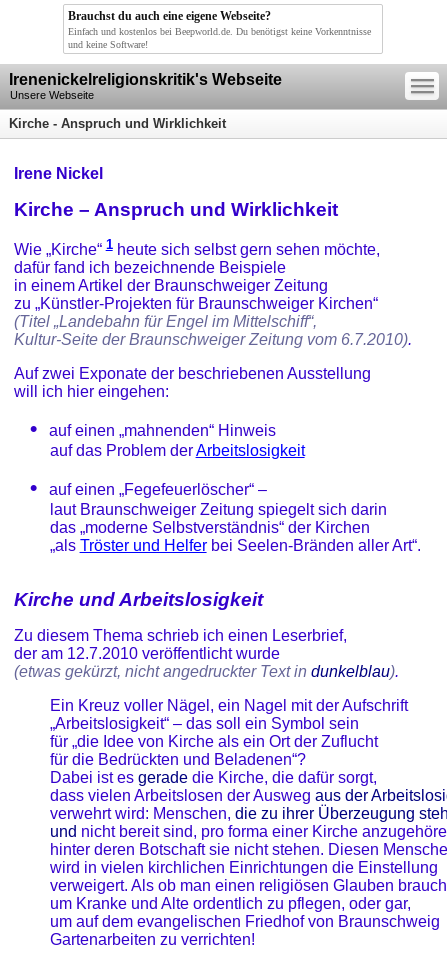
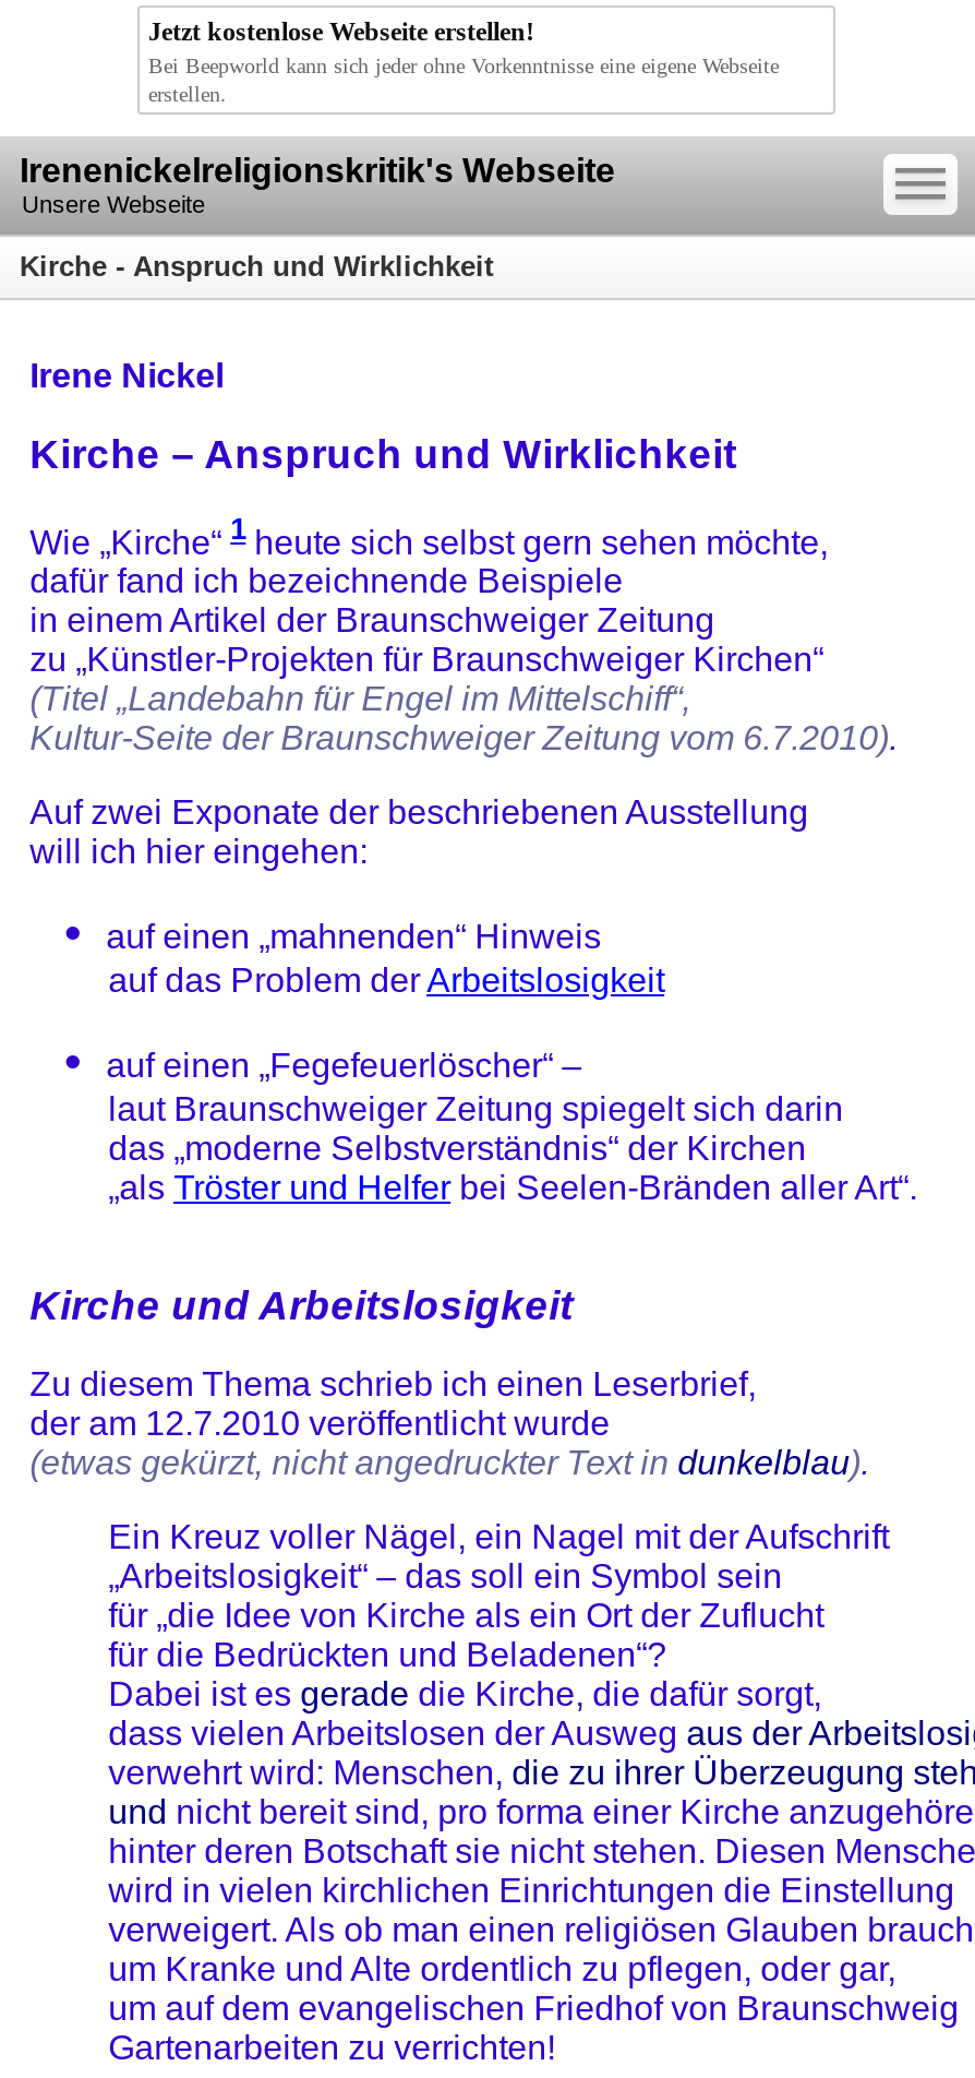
[68,9,371,50] Brauchst du auch eine eigene Webseite? | Einfach und kostenlos bei Beepworld.de. Du benötigst keine Vorkenntnisse | und keine Software! -> [148,16,779,106] Jetzt kostenlose Webseite erstellen! | Bei Beepworld kann sich jeder ohne Vorkenntnisse eine eigene Webseite | erstellen.

